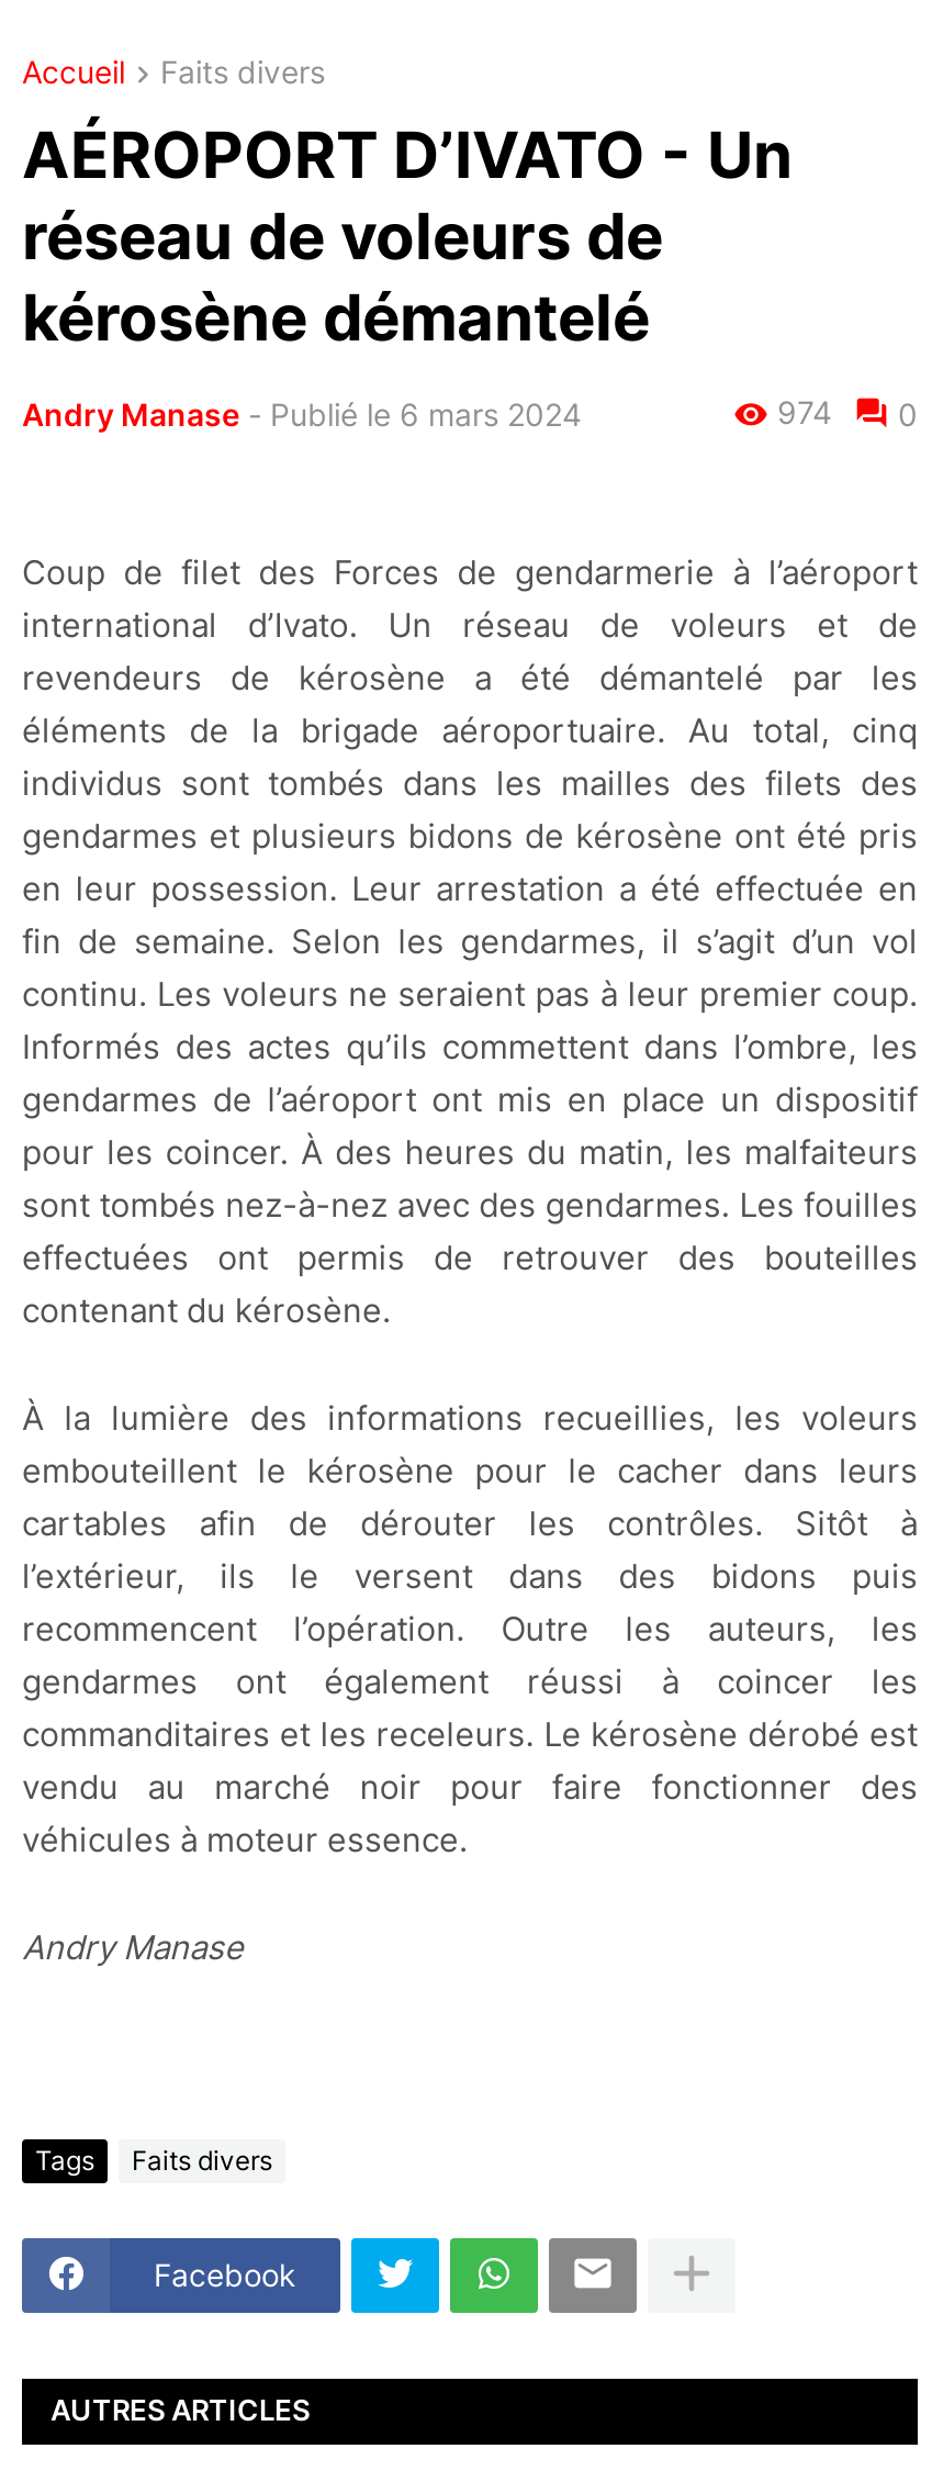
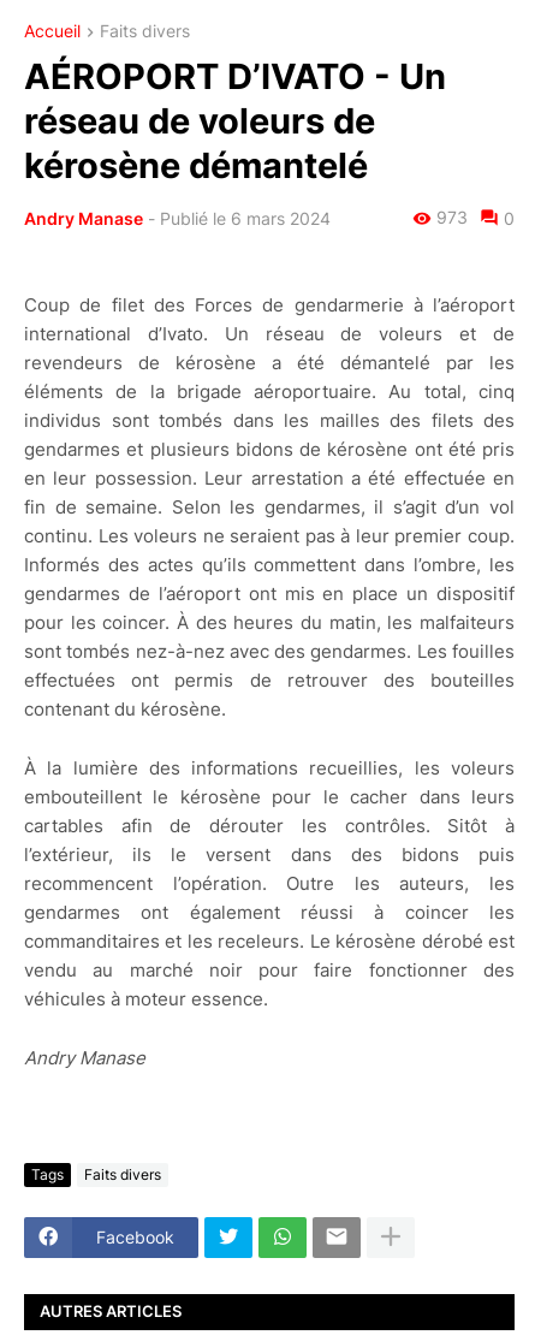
[777,394,918,433] 974 0 -> [436,207,515,229] 973 0

